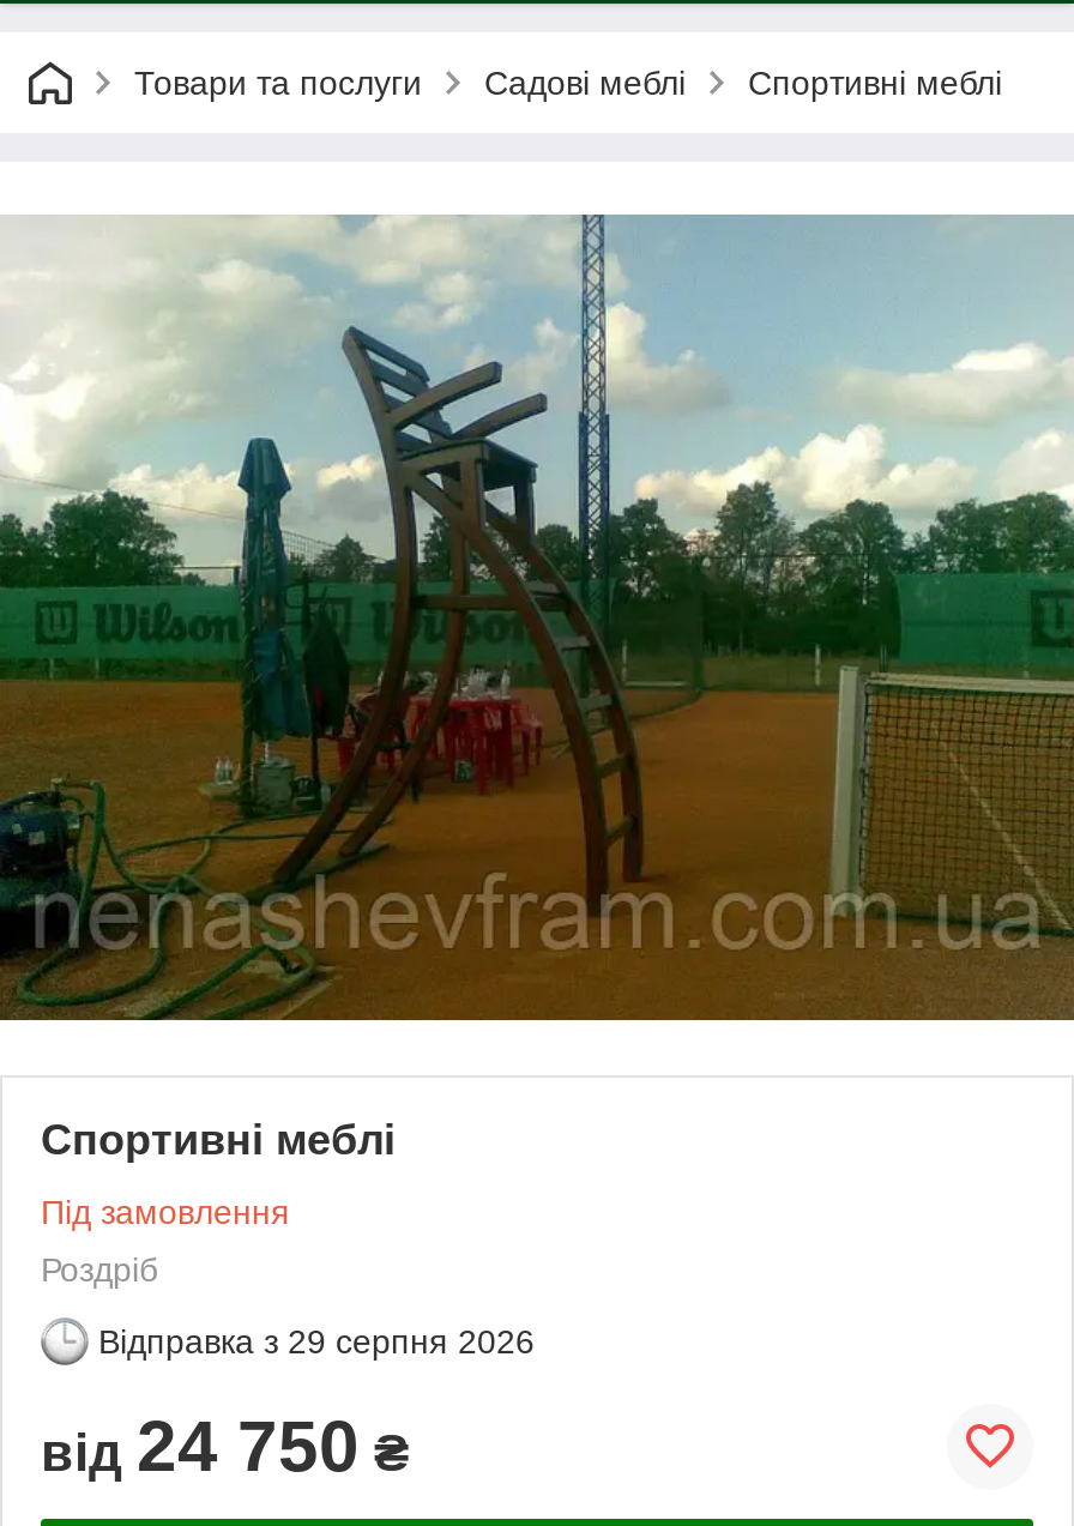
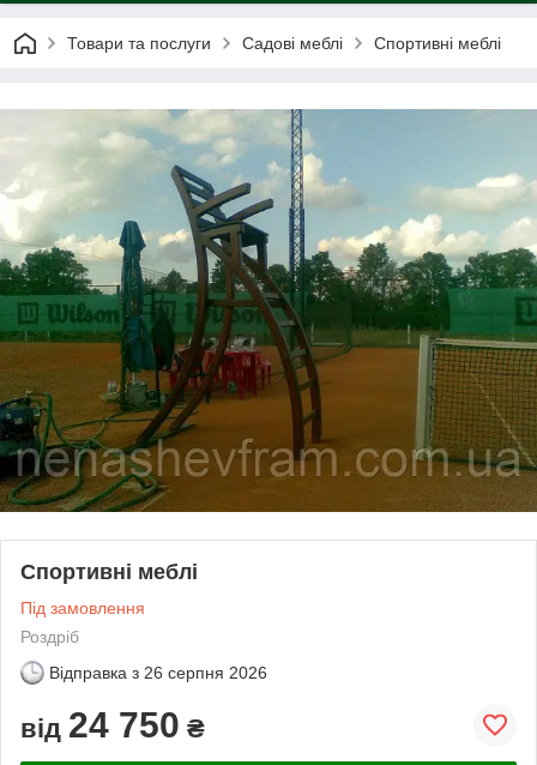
[98,1322,535,1360] Відправка з 29 серпня 2026 -> [49,663,267,682] Відправка з 26 серпня 2026

